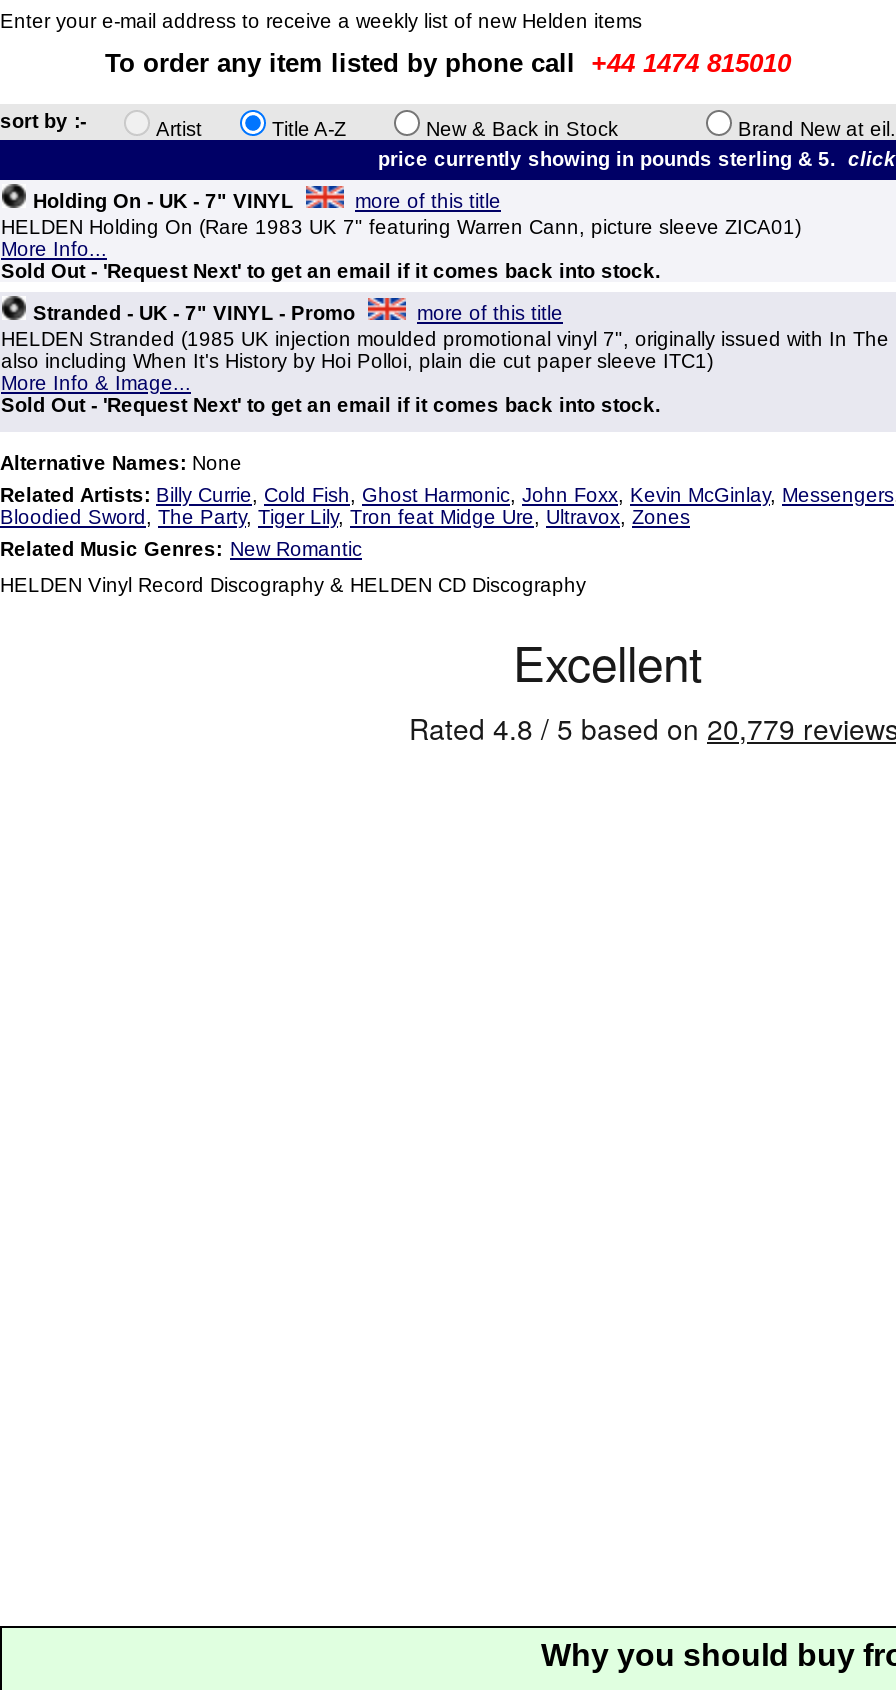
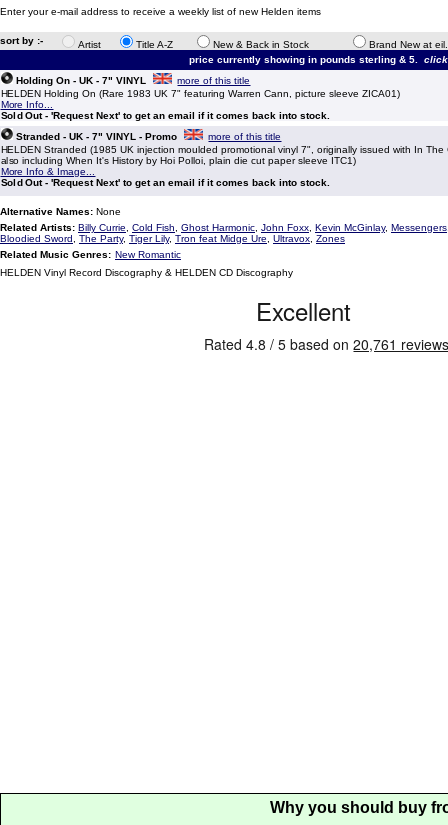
[105,48,791,78] To order any item listed by phone call +44 1474 815010 -> none

